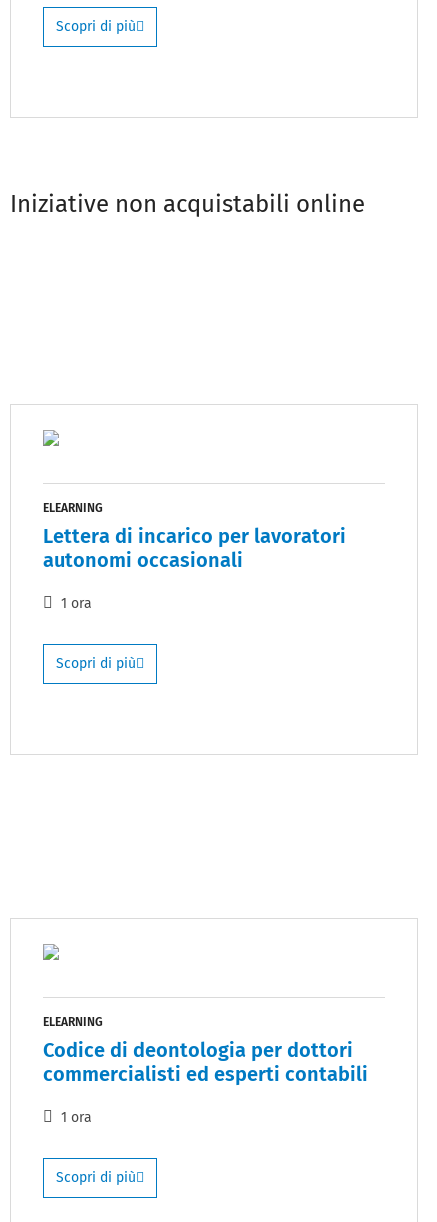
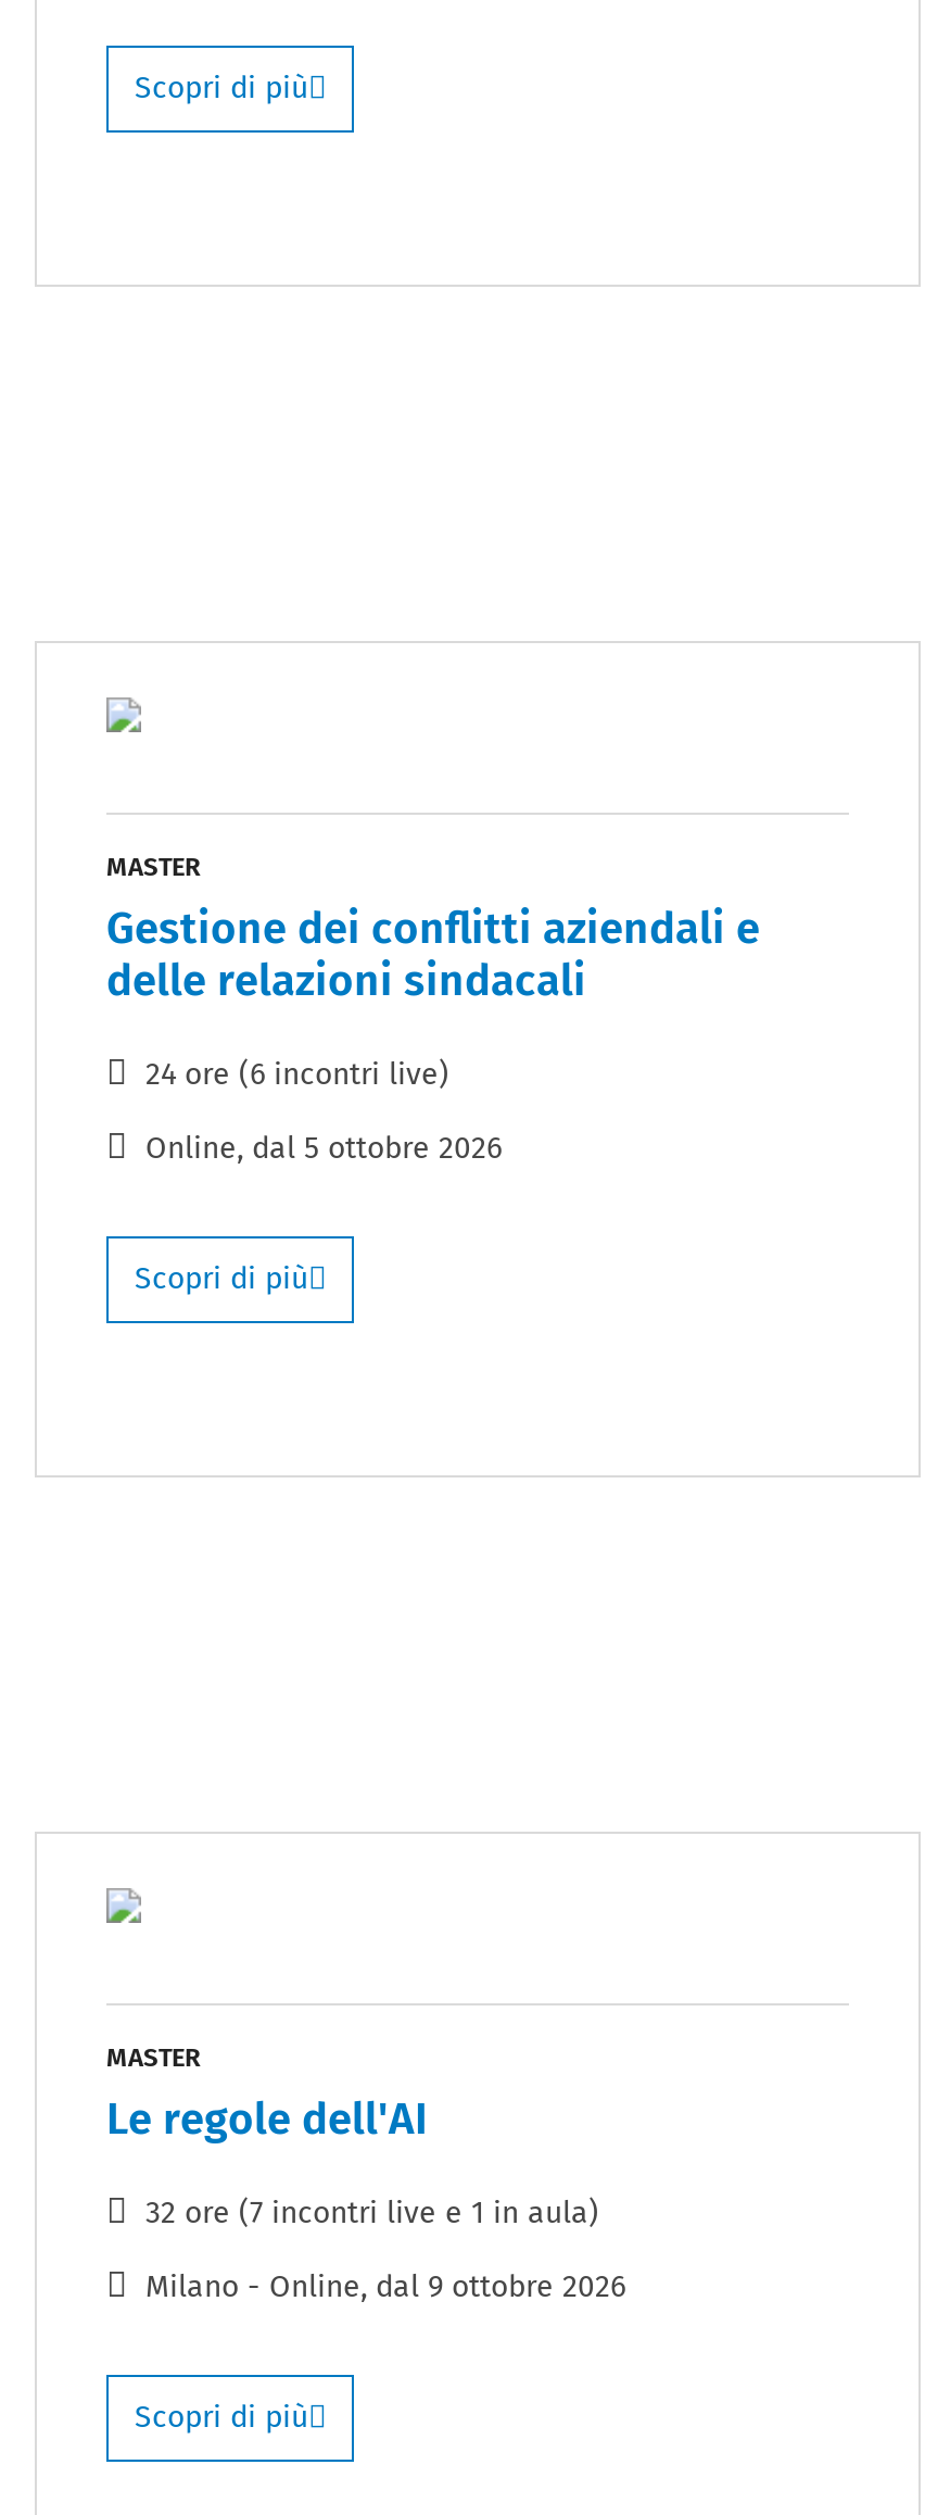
[10,190,365,218] Iniziative non acquistabili online -> [106,852,760,1006] MASTER | Gestione dei conflitti aziendali e | delle relazioni sindacali
[43,501,346,572] ELEARNING | Lettera di incarico per lavoratori | autonomi occasionali -> [145,1056,449,1093] 24 ore (6 incontri live)
[61,595,92,612] 1 ora -> [145,1130,502,1167] Online, dal 5 ottobre 2026
[43,1015,368,1126] ELEARNING | Codice di deontologia per dottori | commercialisti ed esperti contabili | 1 ora -> [106,2042,625,2305] MASTER | Le regole dell'AI | 32 ore (7 incontri live e 1 in aula) | Milano - Online, dal 9 ottobre 2026

